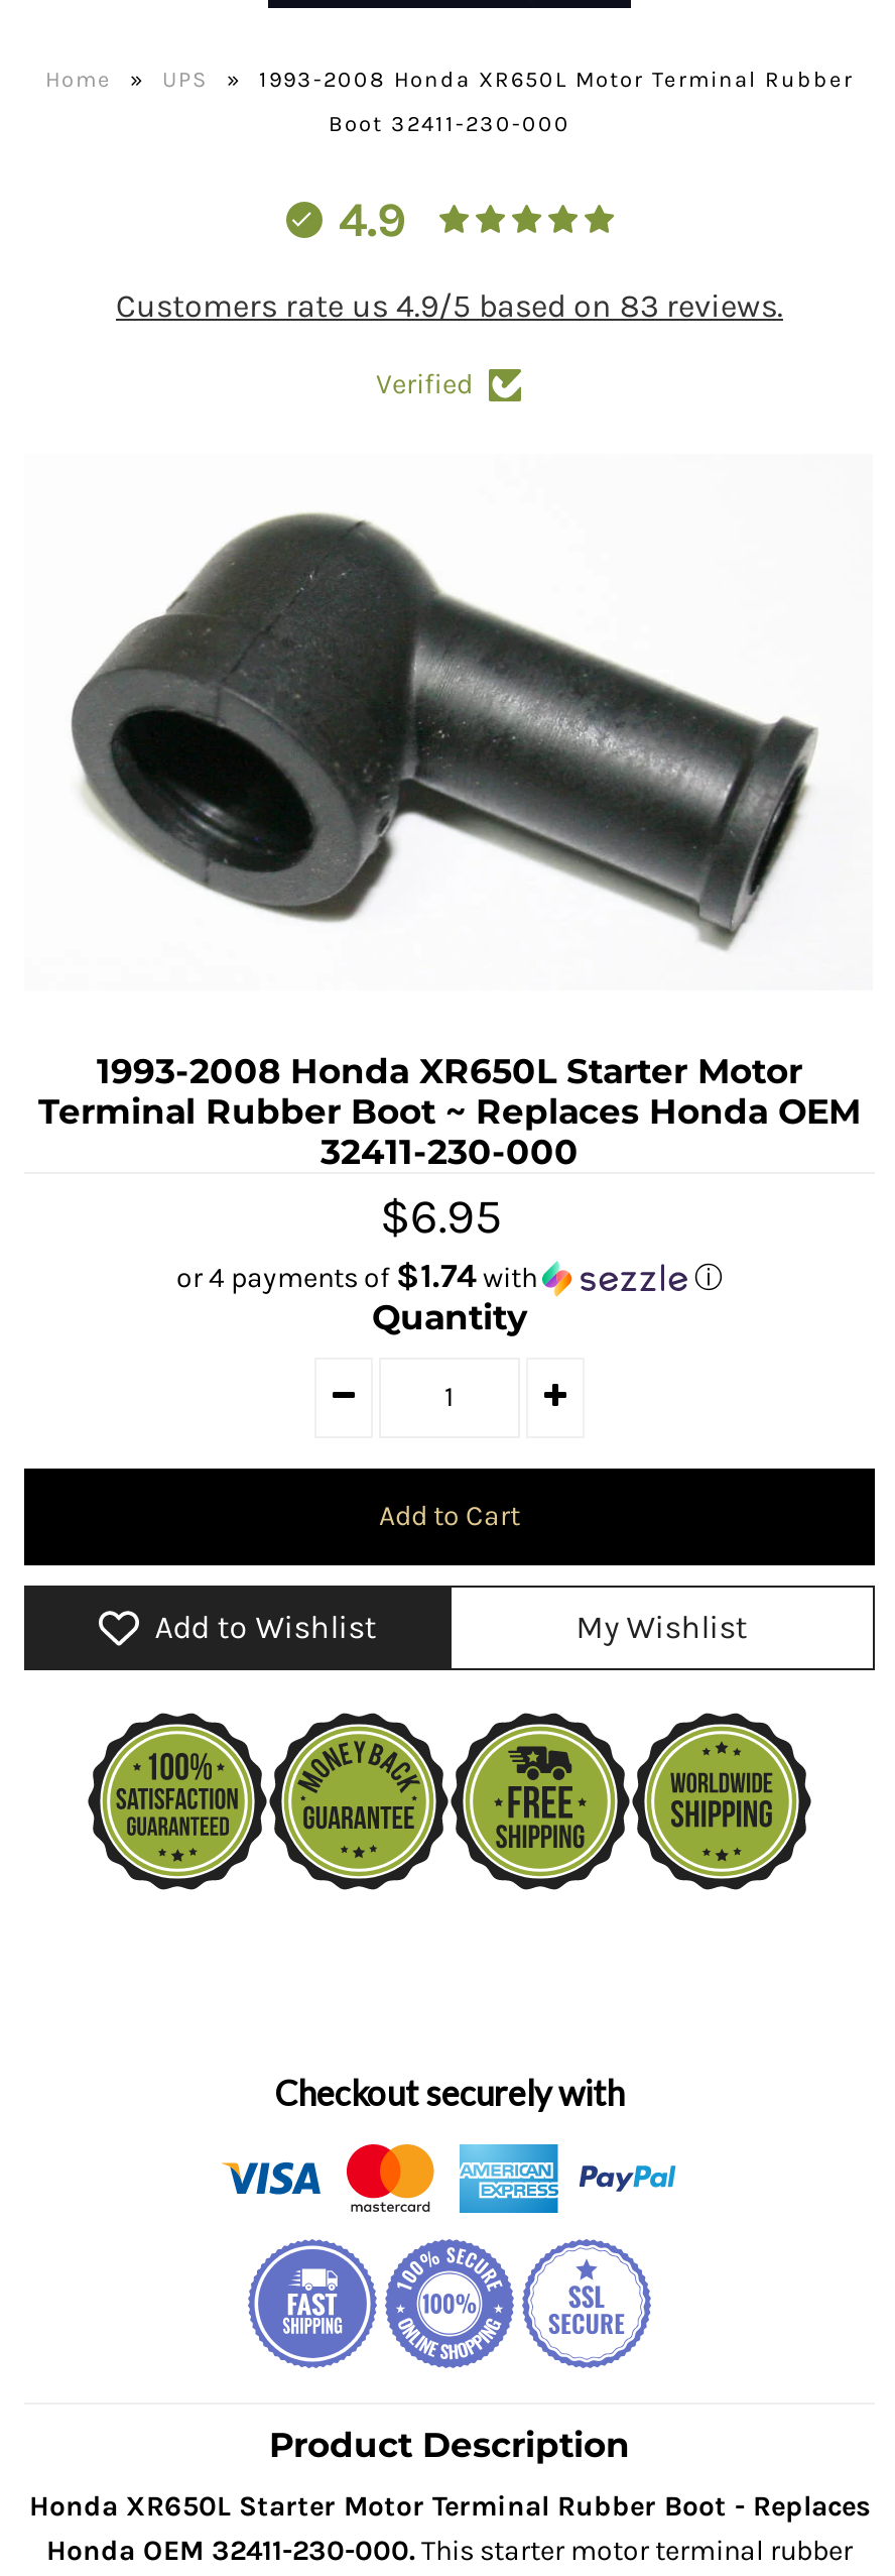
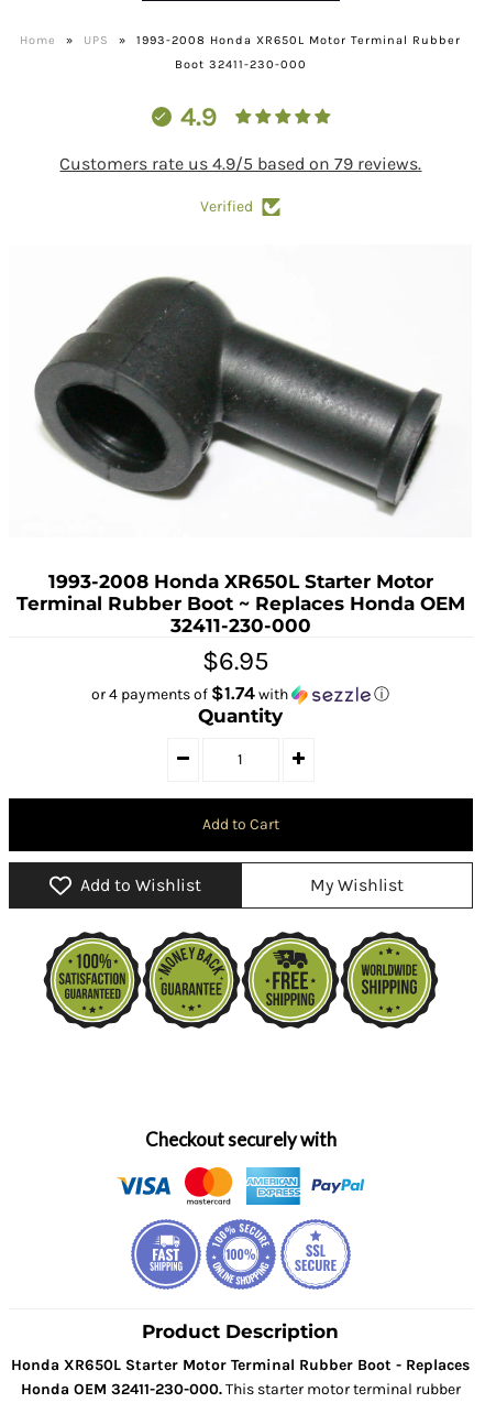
[116,287,783,325] Customers rate us 4.9/5 based on 83 reviews. -> [60,153,422,174] Customers rate us 4.9/5 based on 79 reviews.

